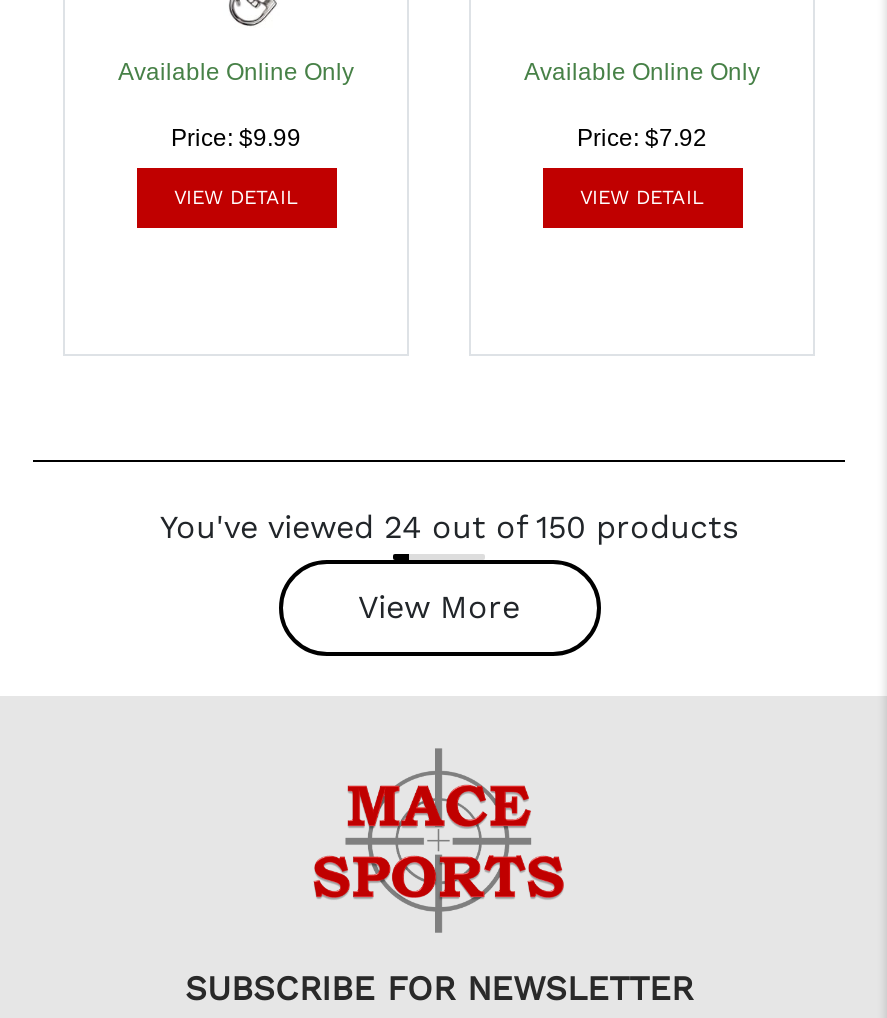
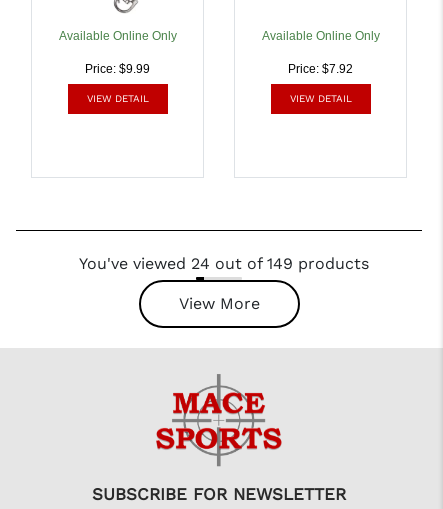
[160,508,738,546] You've viewed 24 out of 150 products -> [79,254,369,273] You've viewed 24 out of 149 products

